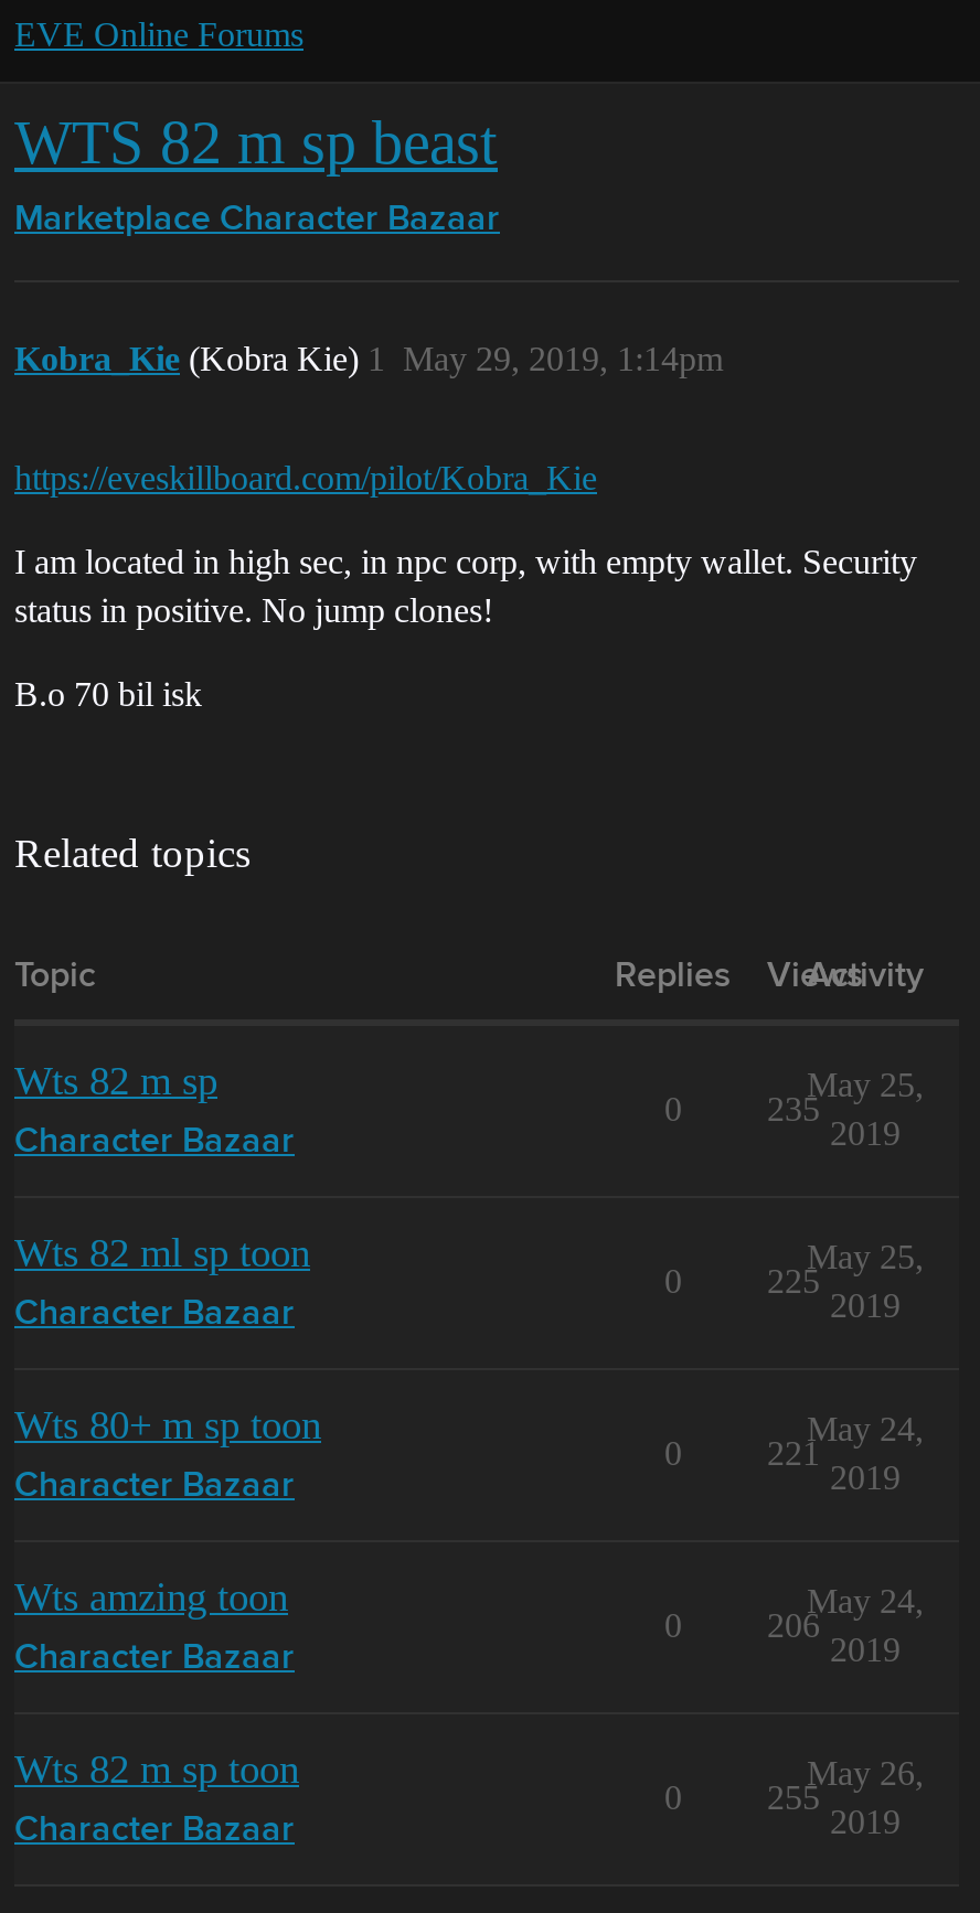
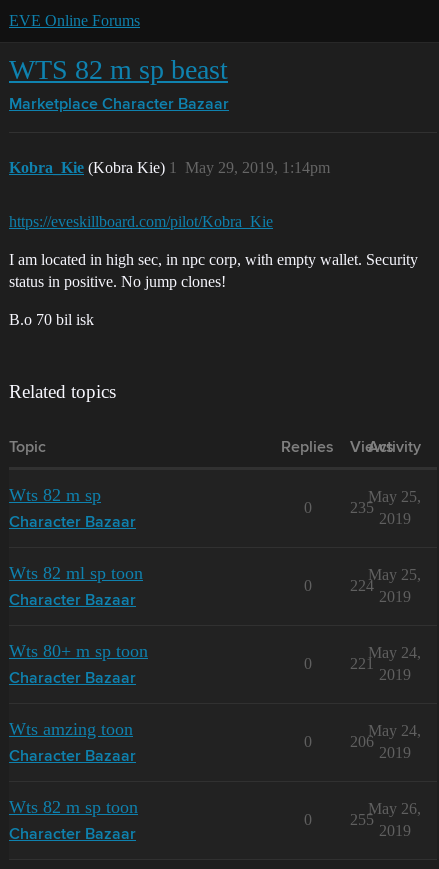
[767,1262,820,1300] 225 -> [350,577,374,594] 224

